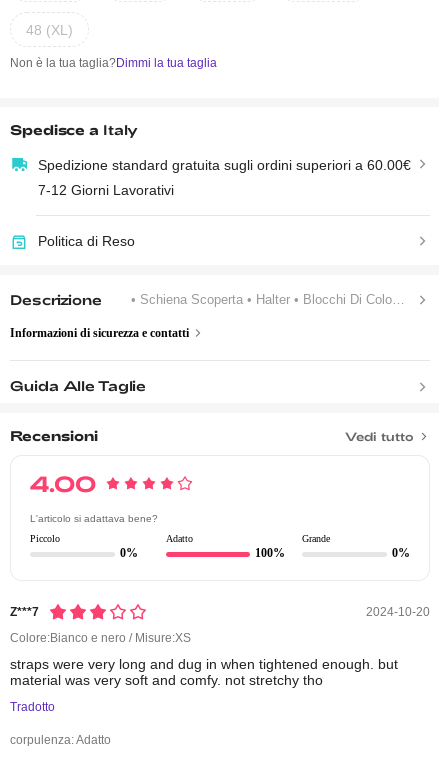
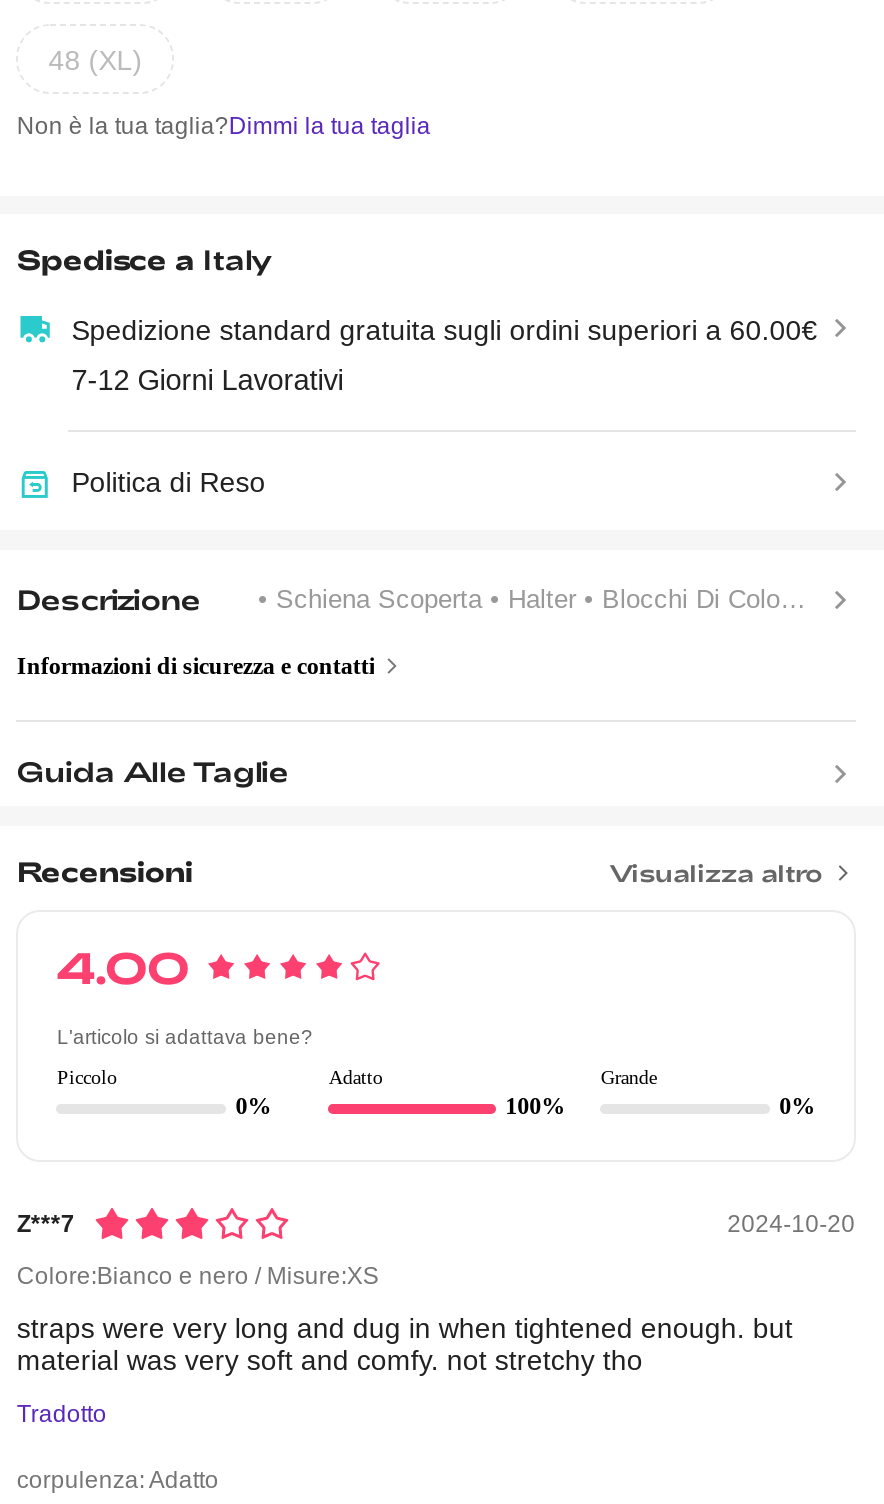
[345,429,414,443] Vedi tutto -> [609,858,823,886] Visualizza altro

